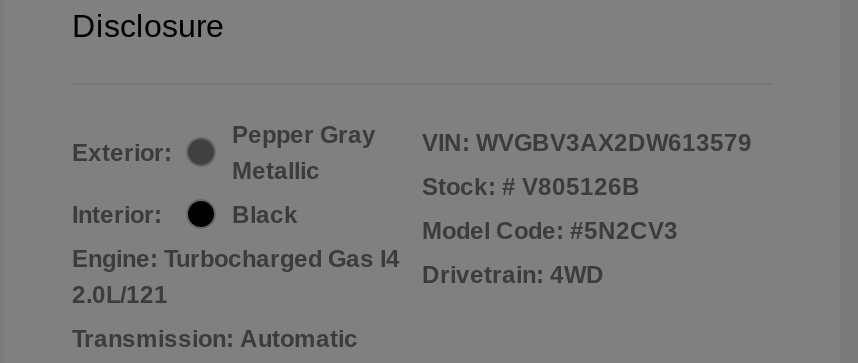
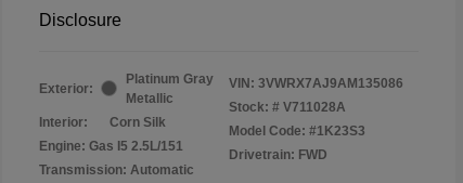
[232,121,376,149] Pepper Gray -> [126,71,214,86] Platinum Gray
[422,129,752,157] VIN: WVGBV3AX2DW613579 -> [229,76,403,91] VIN: 3VWRX7AJ9AM135086
[422,173,640,201] Stock: # V805126B -> [229,99,346,115] Stock: # V711028A
[232,201,298,229] Black -> [110,115,166,130] Corn Silk
[422,217,678,245] Model Code: #5N2CV3 -> [229,123,365,138] Model Code: #1K23S3
[72,245,400,309] Engine: Turbocharged Gas I4 | 2.0L/121 -> [39,138,183,154] Engine: Gas I5 2.5L/151
[422,261,604,289] Drivetrain: 4WD -> [229,147,327,162] Drivetrain: FWD

